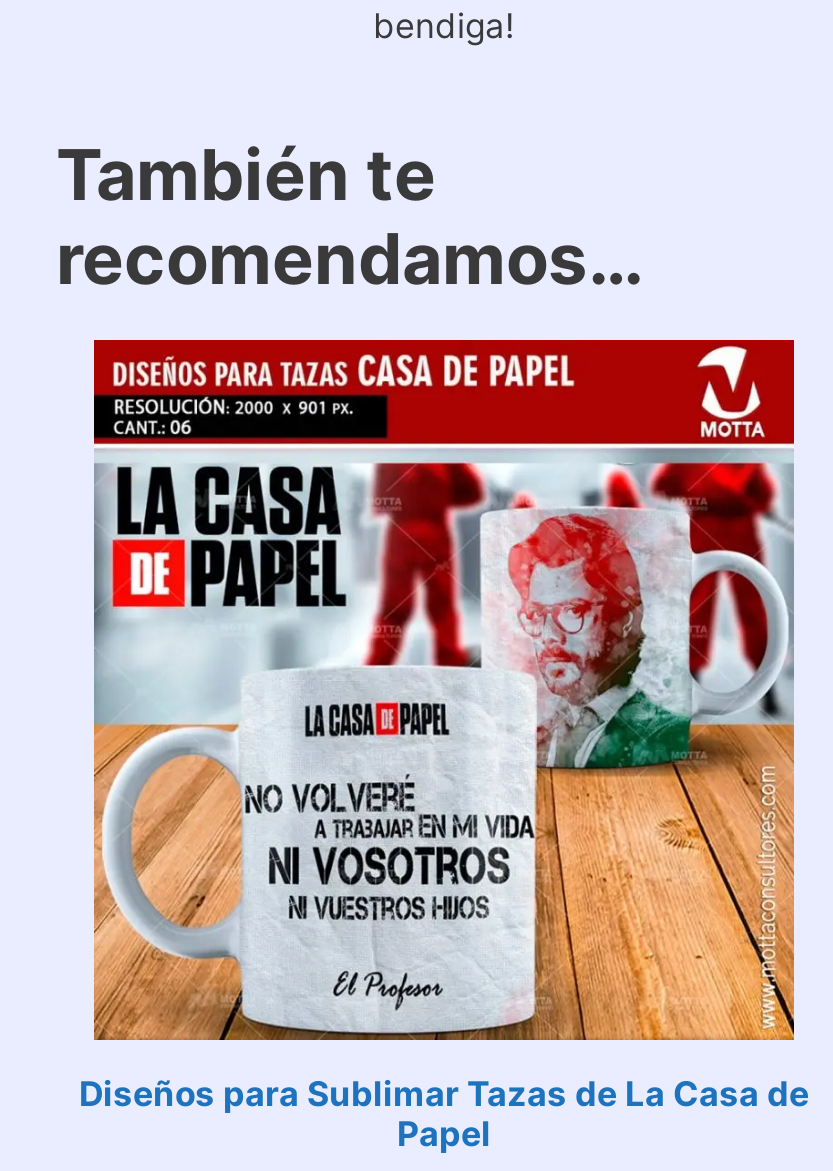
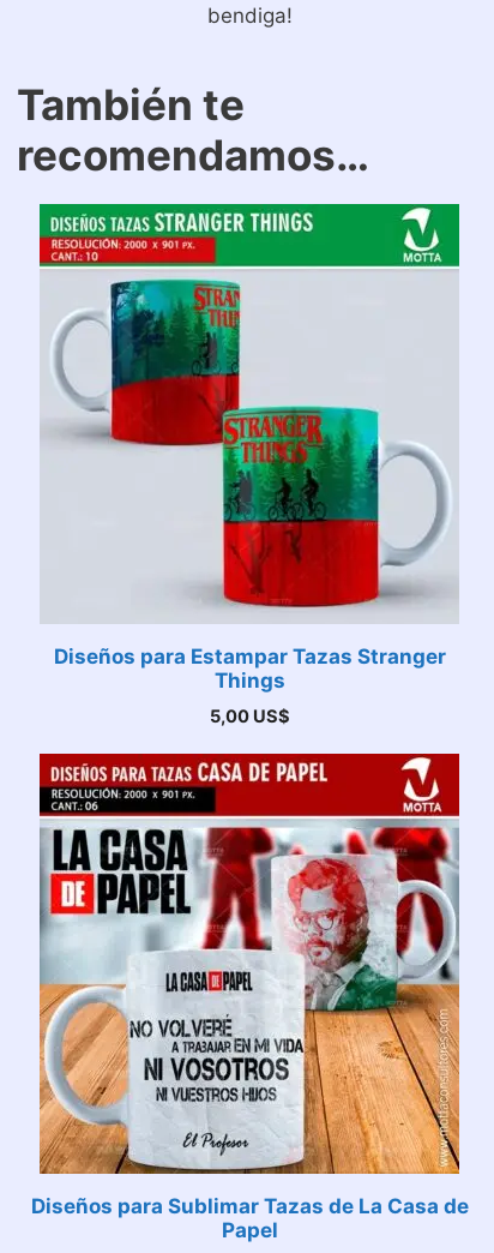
none -> [38,203,460,727] [image] | Diseños para Estampar Tazas Stranger | Things | 5,00 US$

